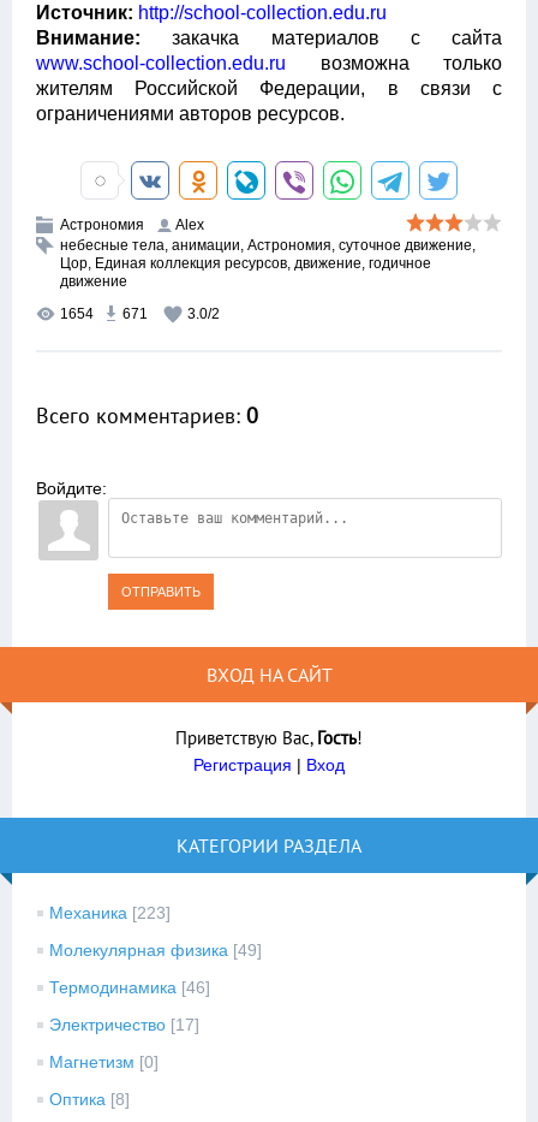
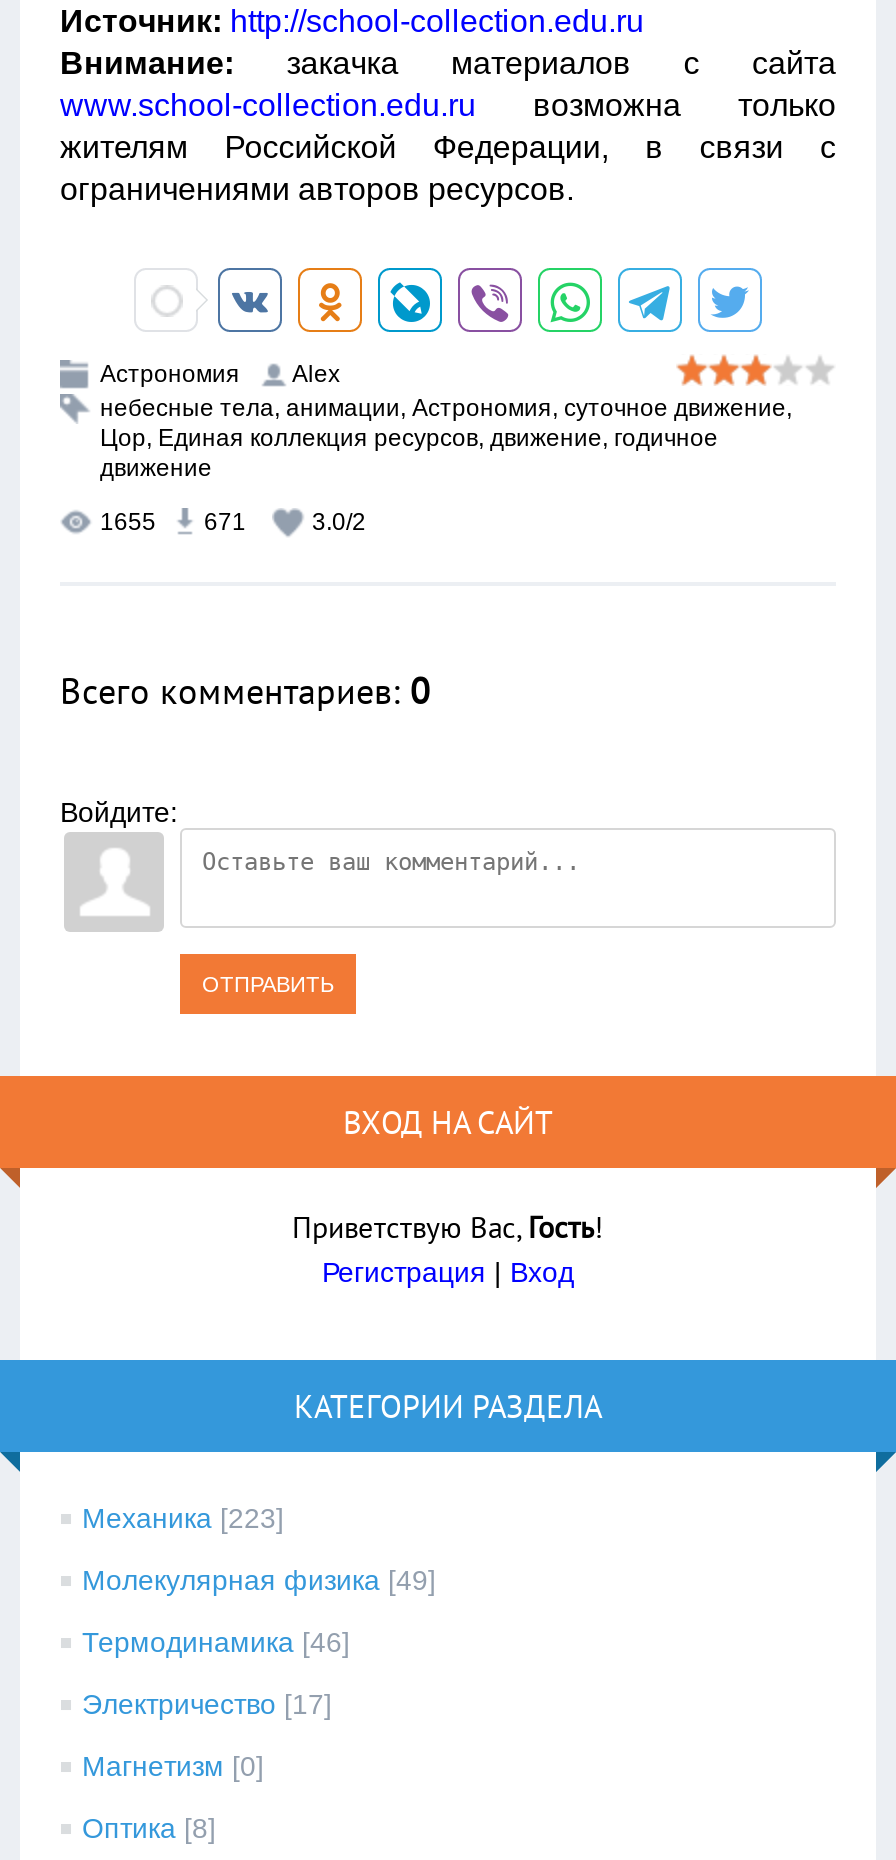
[60,305,148,322] 1654 671 -> [100,508,246,536] 1655 671

